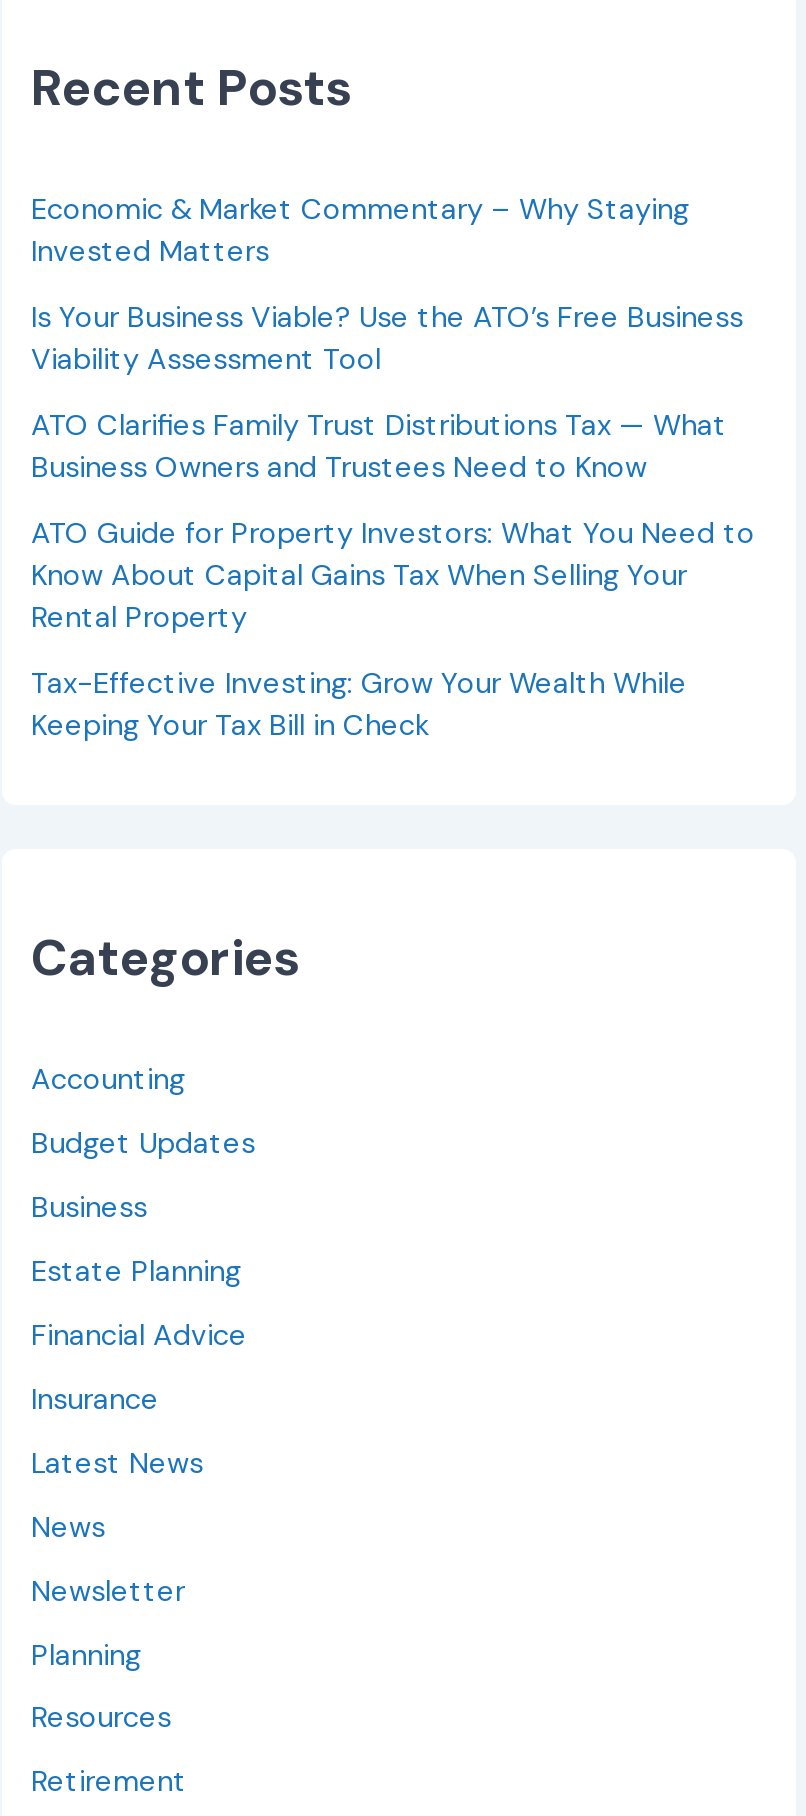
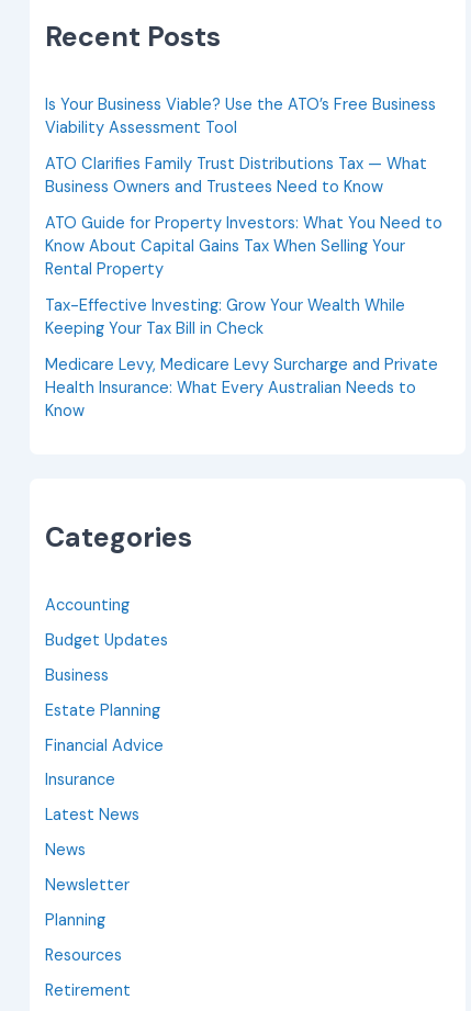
[31,192,689,272] Economic & Market Commentary – Why Staying | Invested Matters -> none
moved [31,300,755,746] -> [46,94,443,339]: Is Your Business Viable? Use the ATO’s Free Business | Viability Assessment Tool | ATO Clarifies Family Trust Distributions Tax — What | ... | Tax-Effective Investing: Grow Your Wealth While | Keeping Your Tax Bill in Check
none -> [46,355,439,422] Medicare Levy, Medicare Levy Surcharge and Private | Health Insurance: What Every Australian Needs to | Know

